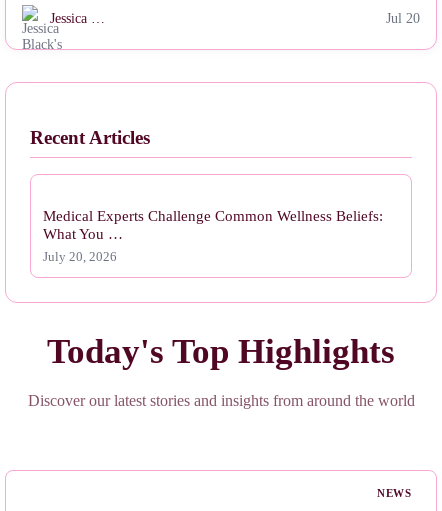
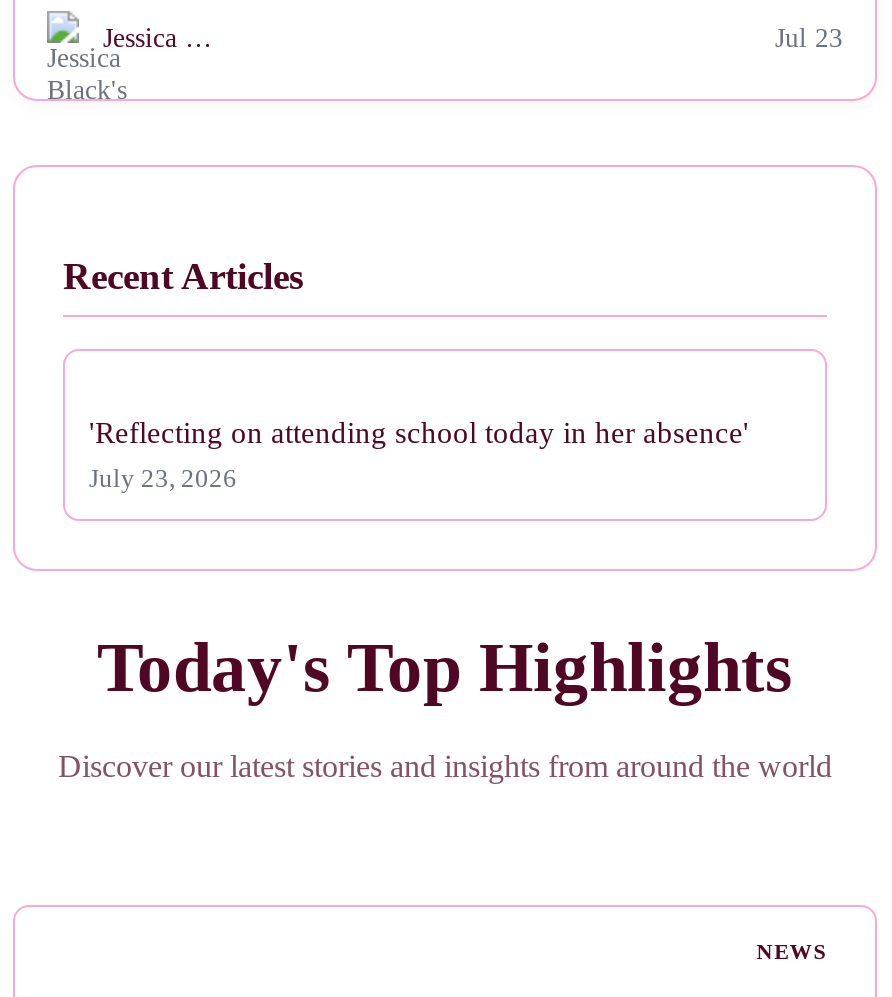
[386,11,420,26] Jul 20 -> [775,24,843,54] Jul 23
[43,207,383,242] Medical Experts Challenge Common Wellness Beliefs: | What You … -> [89,415,749,449] 'Reflecting on attending school today in her absence'
[43,250,117,264] July 20, 2026 -> [89,465,237,493] July 23, 2026

